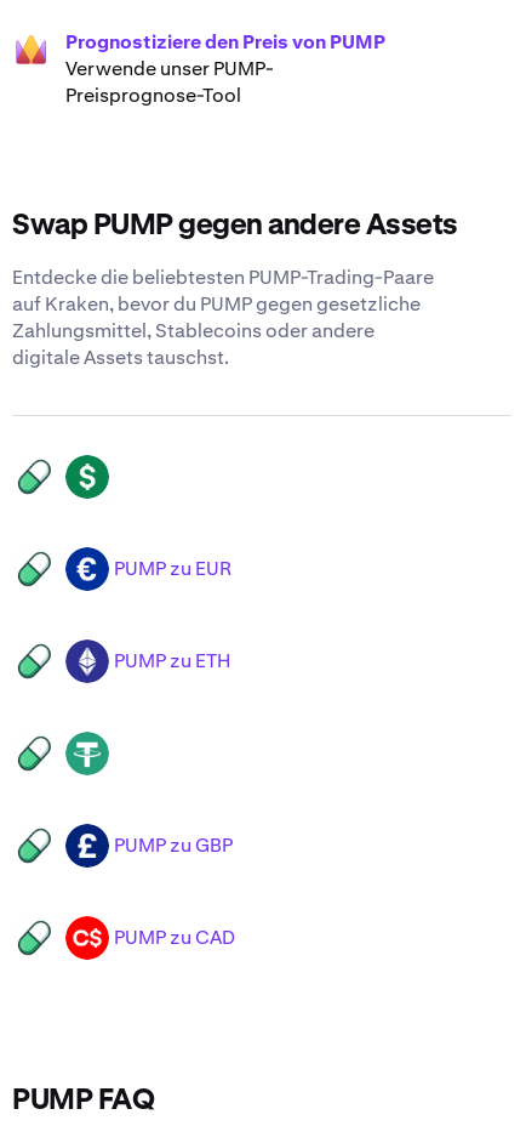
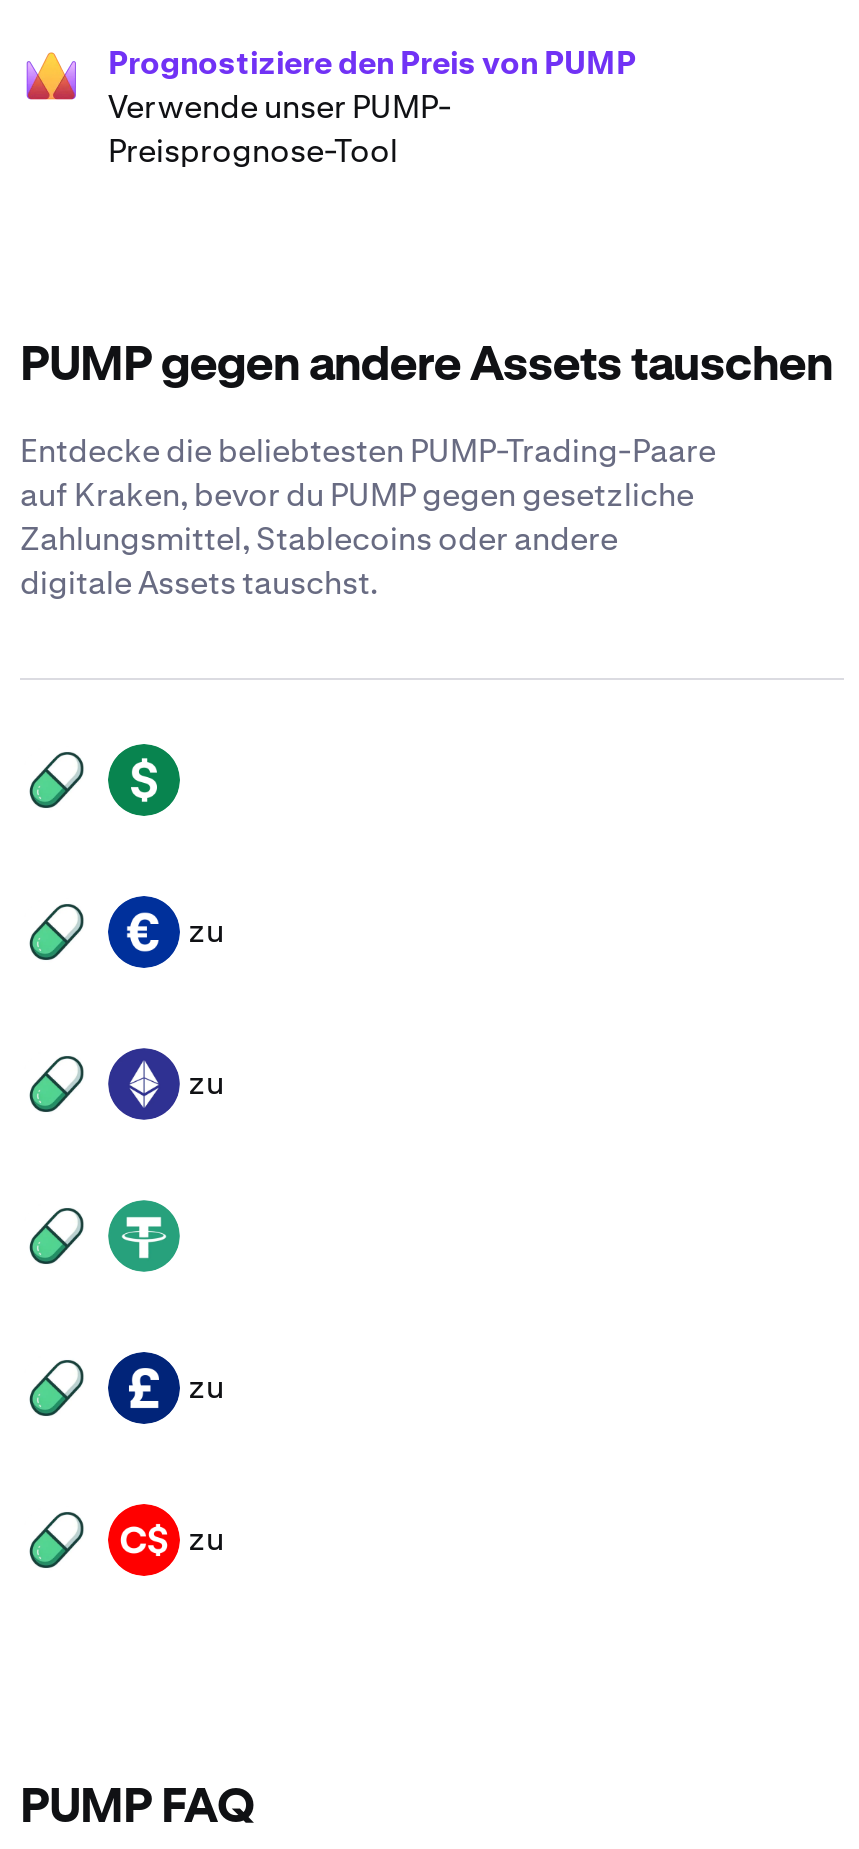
[12,211,458,241] Swap PUMP gegen andere Assets -> [20,343,833,391] PUMP gegen andere Assets tauschen
[114,556,231,582] PUMP zu EUR -> [188,911,224,953] zu
[114,648,230,674] PUMP zu ETH -> [188,1063,224,1105] zu
[114,833,233,858] PUMP zu GBP -> [188,1367,224,1409] zu
[114,925,235,950] PUMP zu CAD -> [188,1519,224,1561] zu

